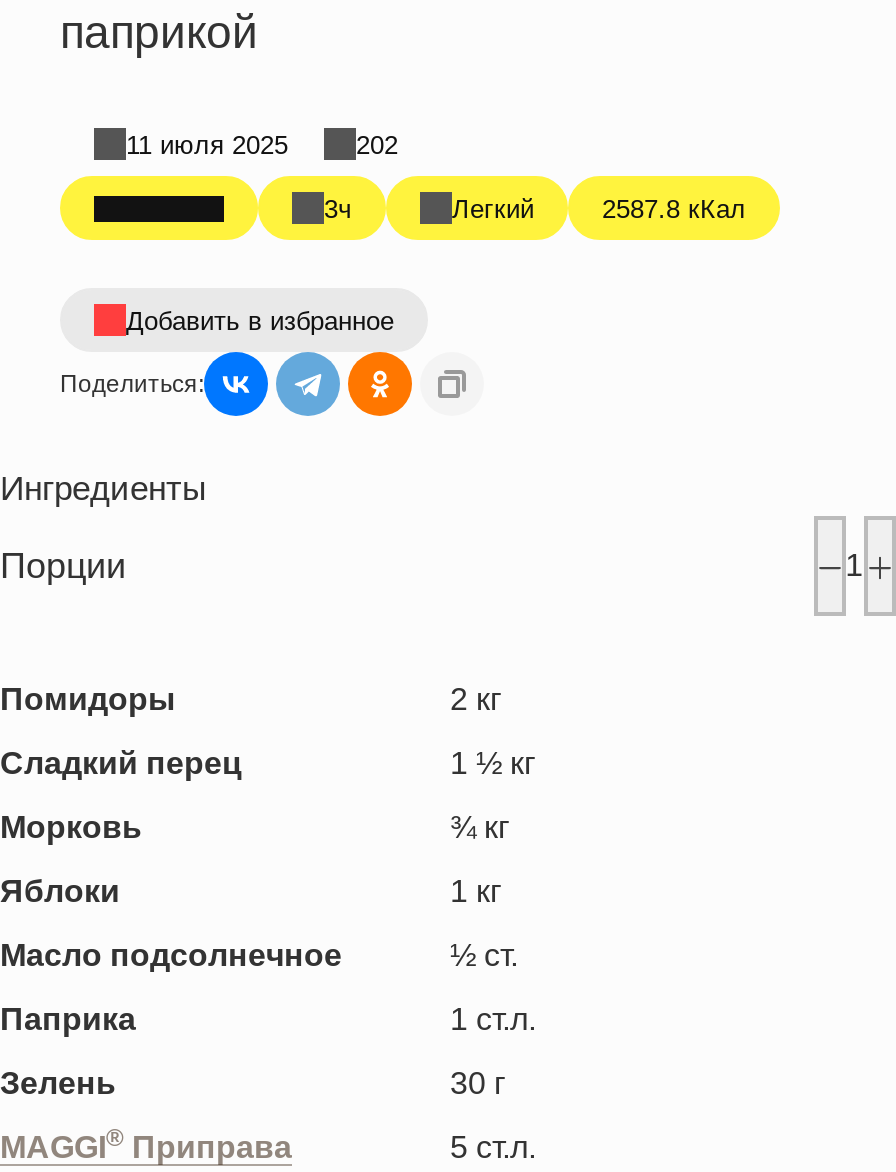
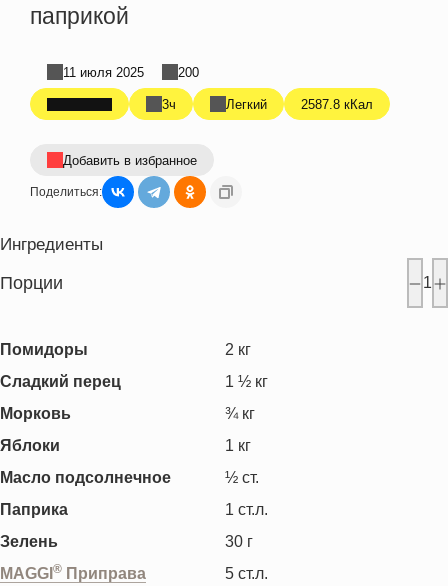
[356,129,398,159] 202 -> [178,64,199,79] 200

